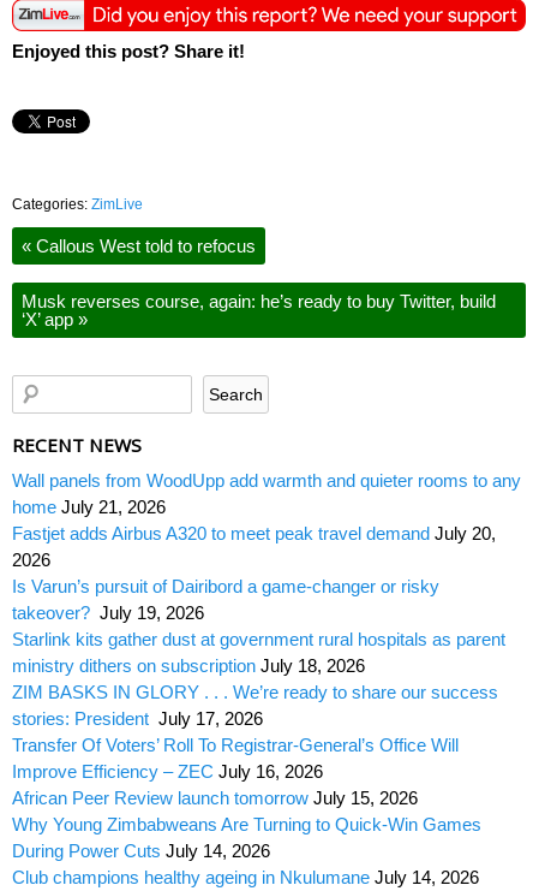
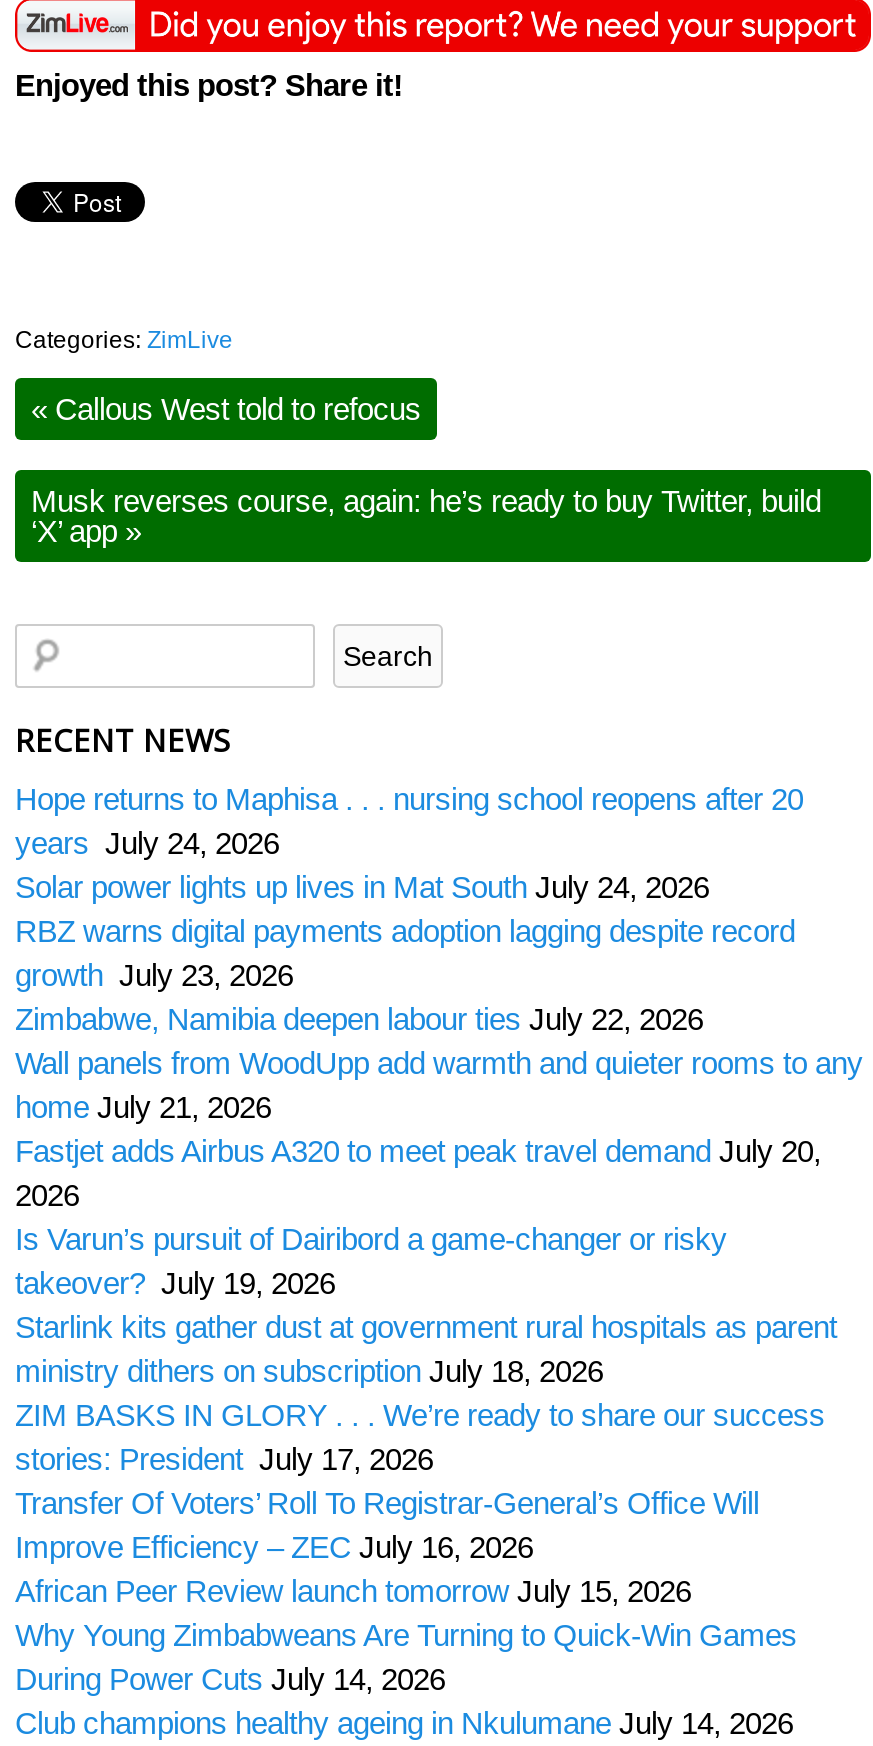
none -> [15,781,803,1035] Hope returns to Maphisa . . . nursing school reopens after 20 | years July 24, 2026 | Solar power lights up lives in Mat South July 24, 2026 | RBZ warns digital payments adoption lagging despite record | growth July 23, 2026 | Zimbabwe, Namibia deepen labour ties July 22, 2026

